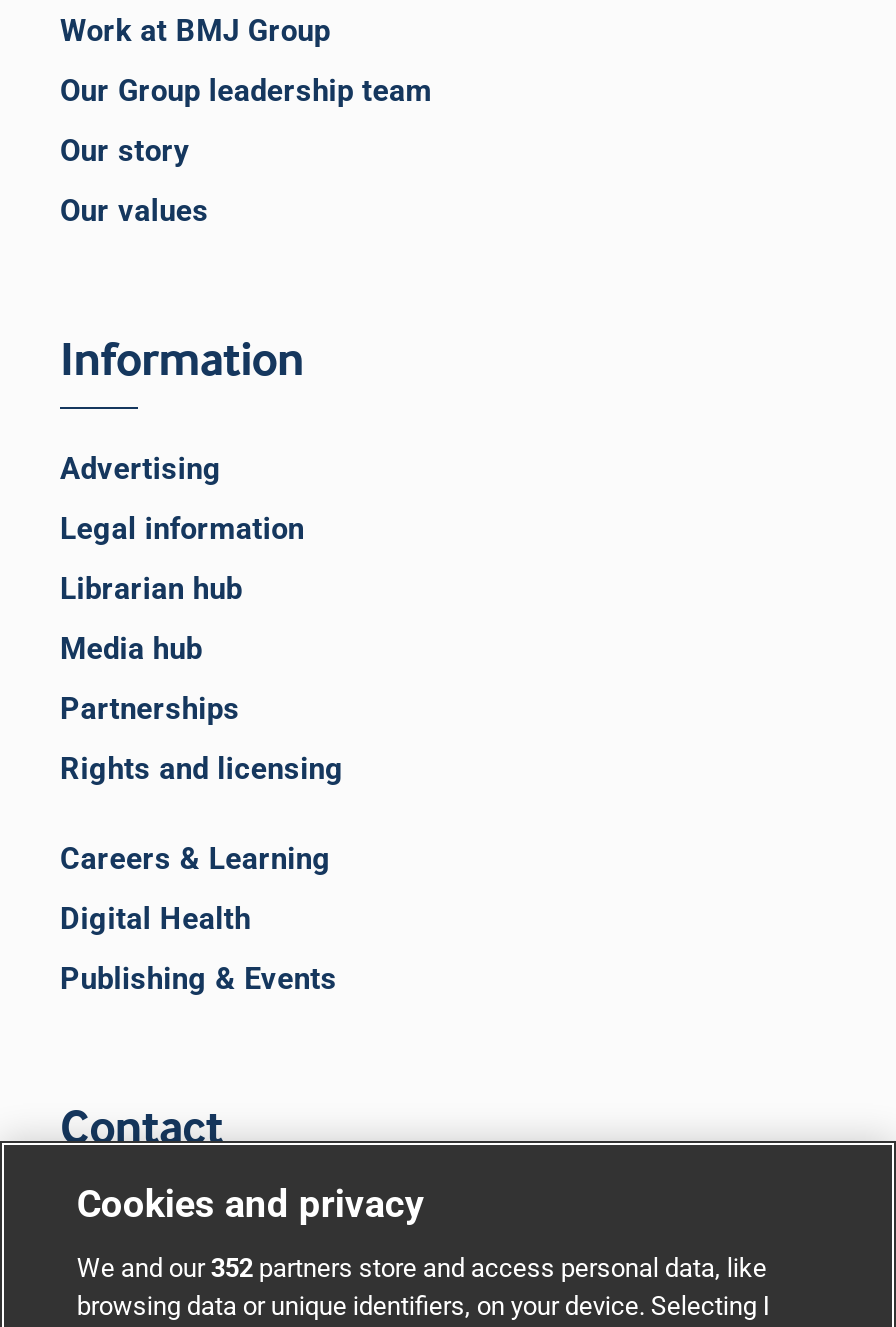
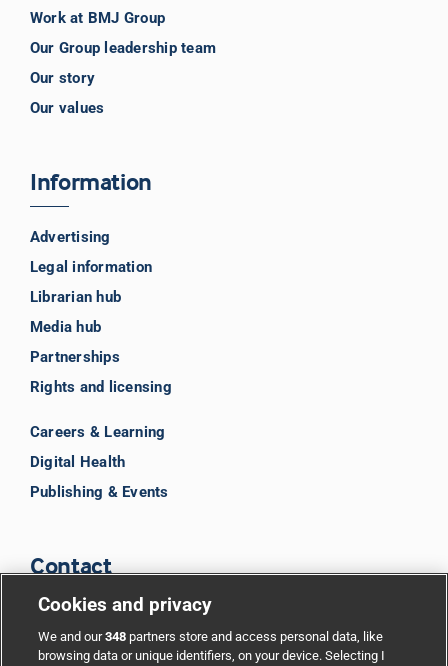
[77,1253,767,1283] We and our 352 partners store and access personal data, like -> [38,629,383,644] We and our 348 partners store and access personal data, like

